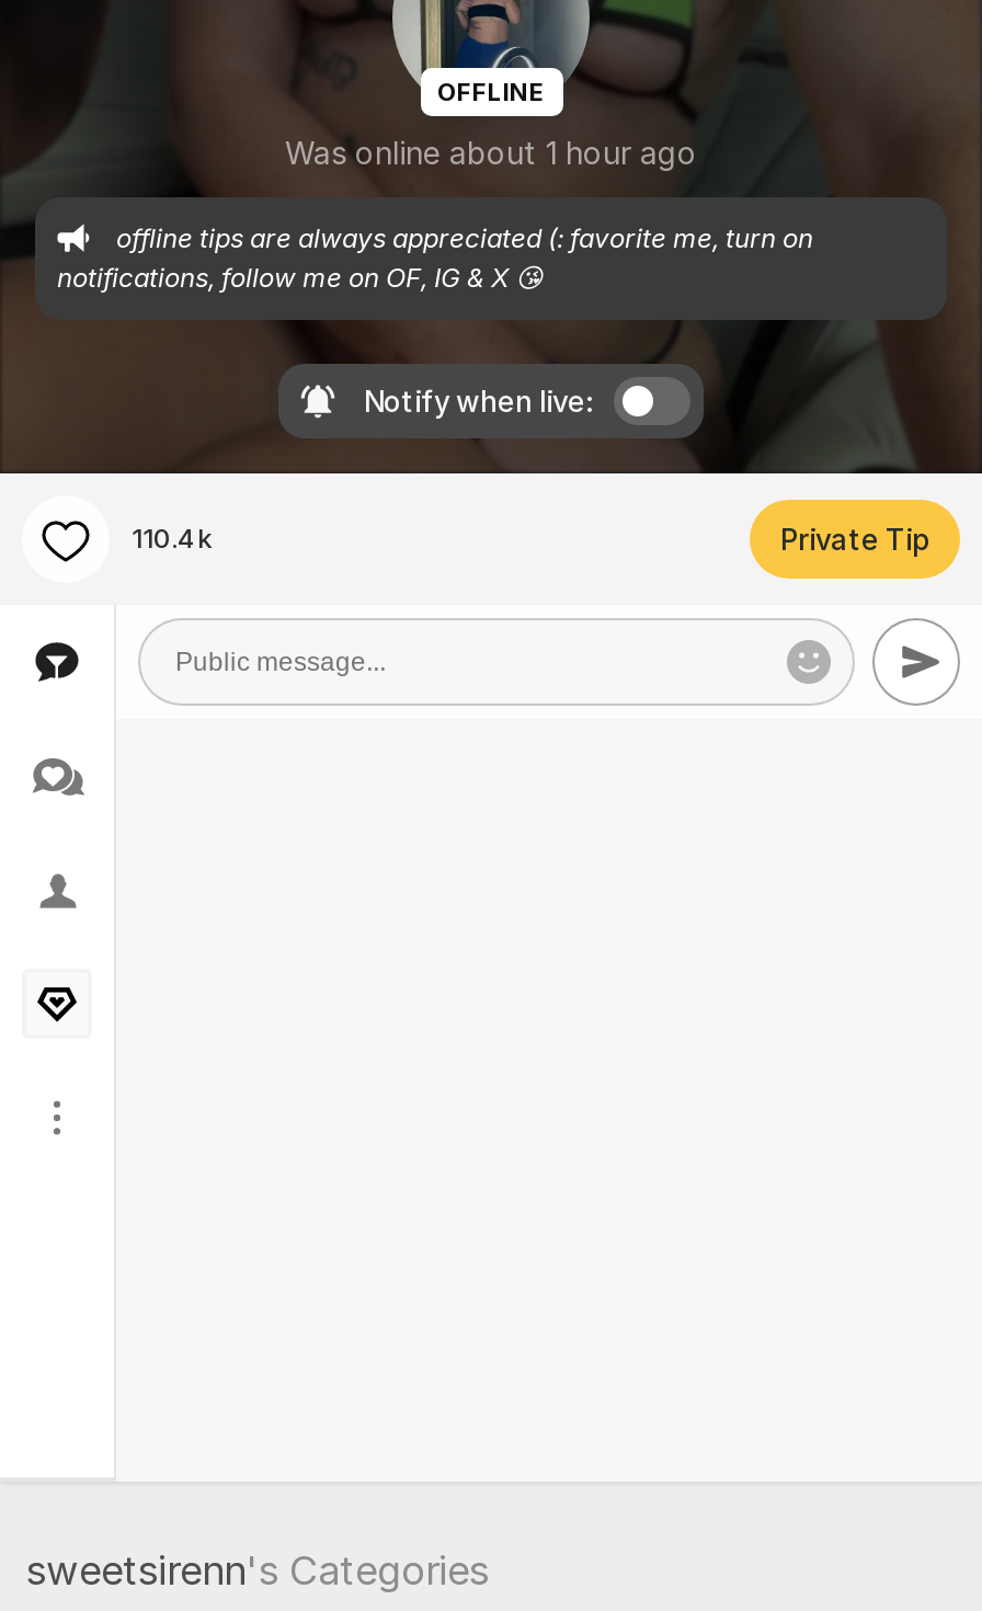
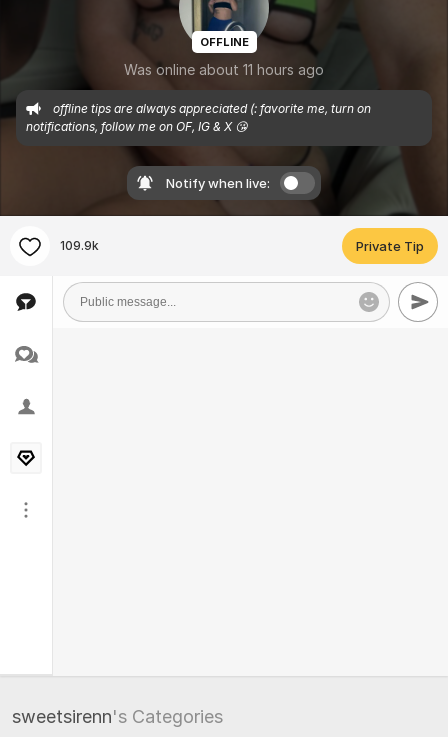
[285,134,697,171] Was online about 1 hour ago -> [124,61,324,78] Was online about 11 hours ago
[132,522,213,555] 110.4k -> [60,238,99,253] 109.9k

